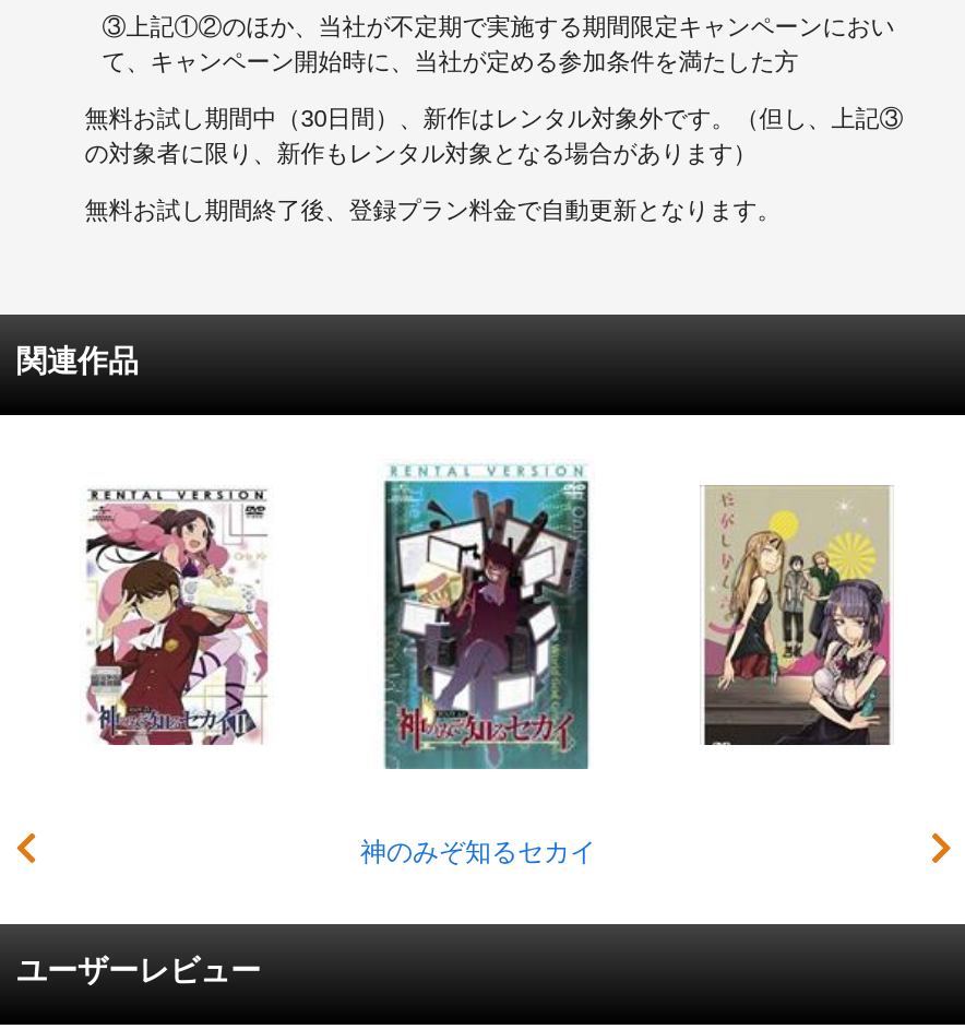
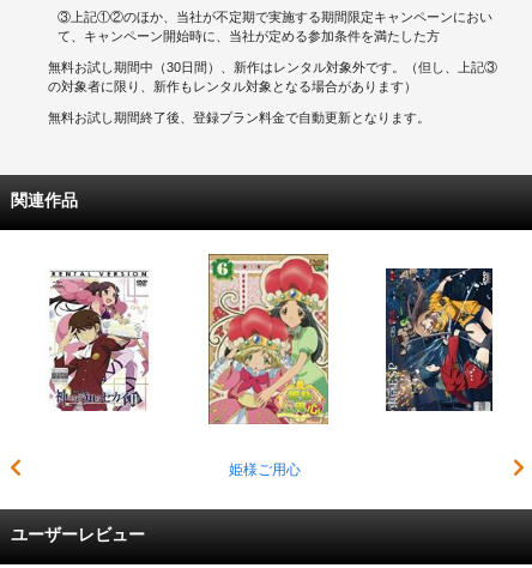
[360,459,596,868] [image] | 神のみぞ知るセカイ -> [207,253,330,478] [image] | 姫様ご用心
[700,485,894,745] [image] -> [385,267,494,411] [image]

